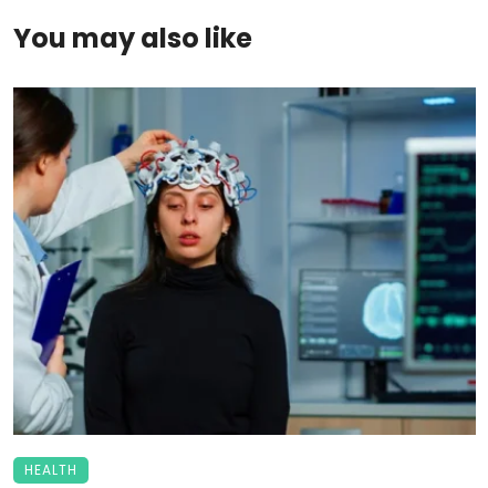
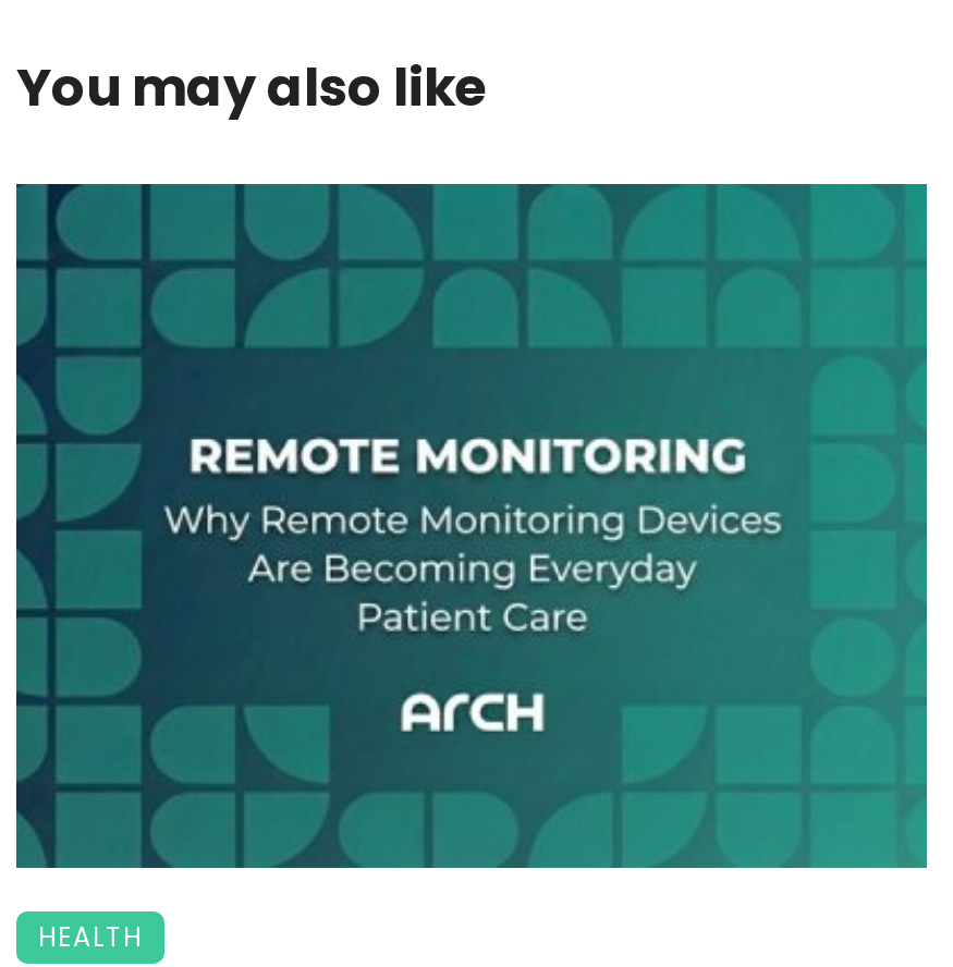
[12,86,477,436] [image] -> [14,182,929,870] [image]

